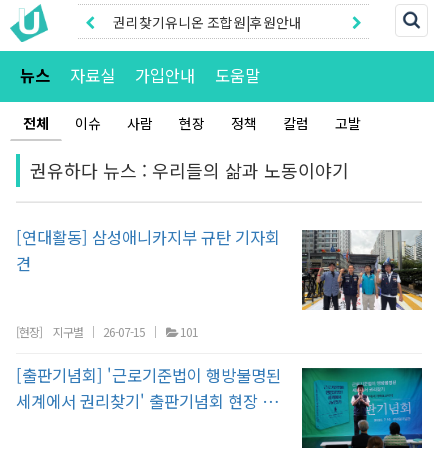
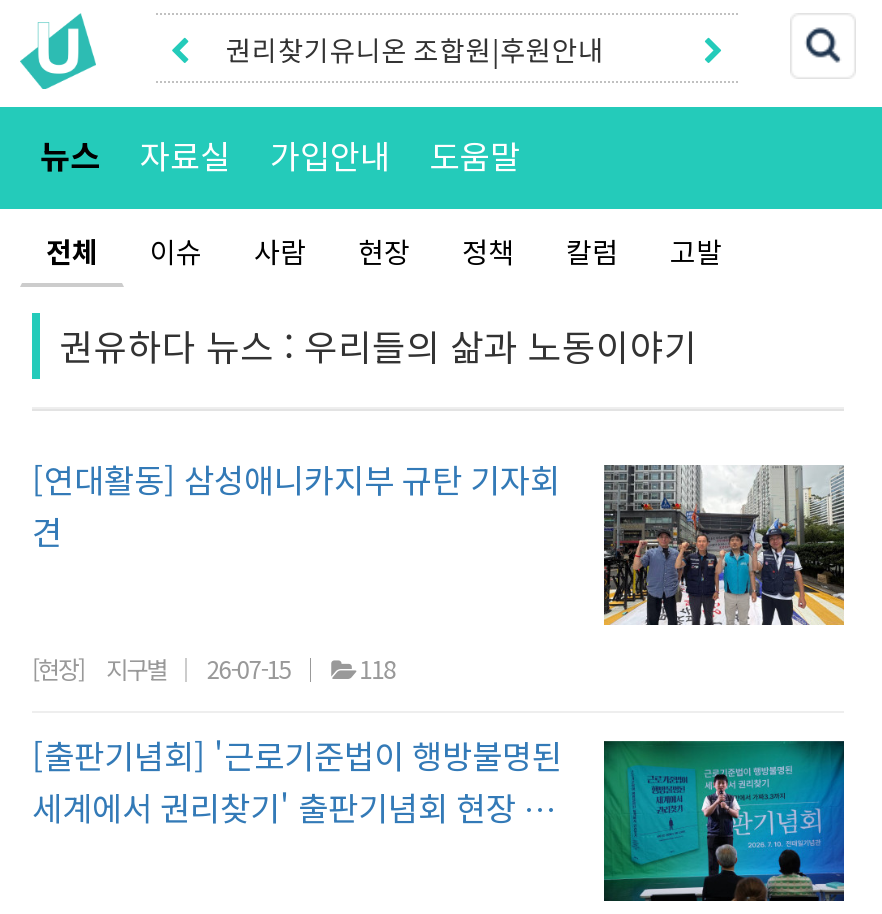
[16,323,198,340] [현장] 지구별 26-07-15 101 -> [32,652,395,686] [현장] 지구별 26-07-15 118

